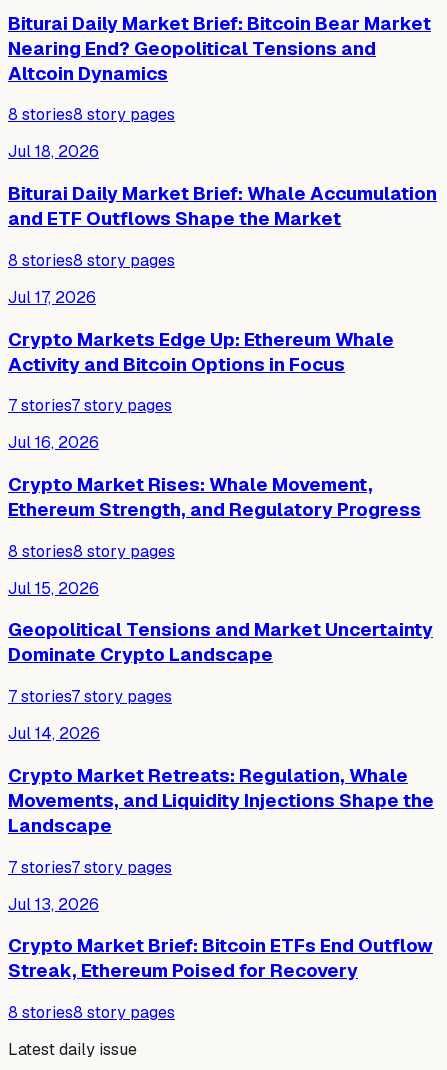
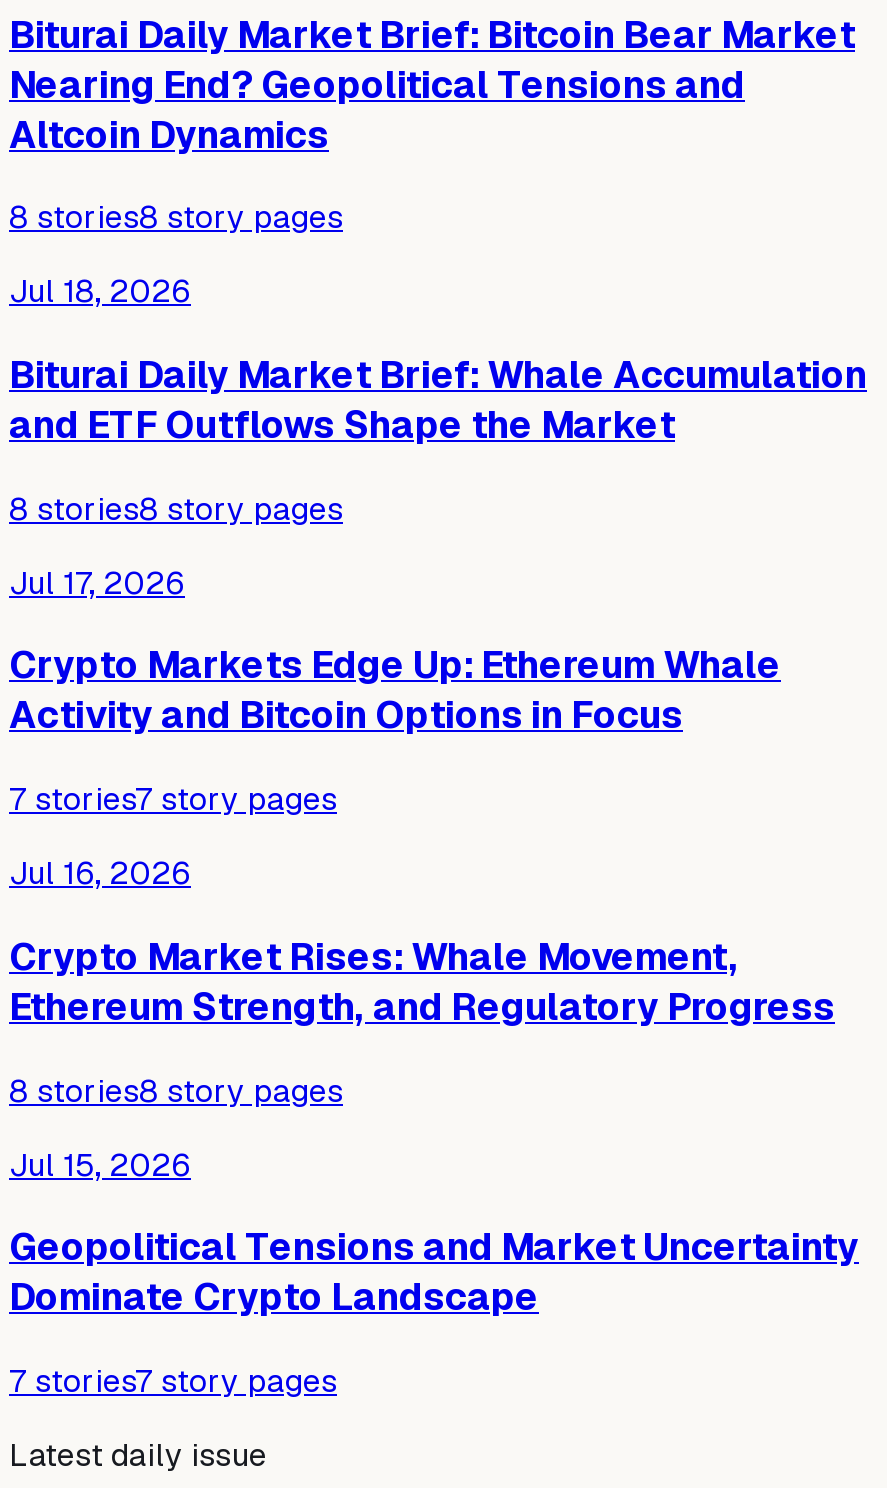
[8,723,434,1023] Jul 14, 2026 | Crypto Market Retreats: Regulation, Whale | Movements, and Liquidity Injections Shape the | Landscape | 7 stories7 story pages | Jul 13, 2026 | Crypto Market Brief: Bitcoin ETFs End Outflow | Streak, Ethereum Poised for Recovery | 8 stories8 story pages -> none

